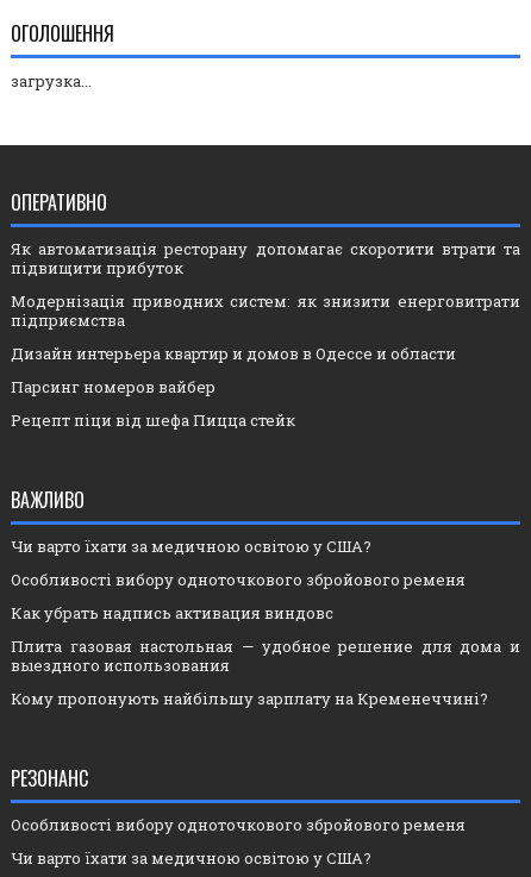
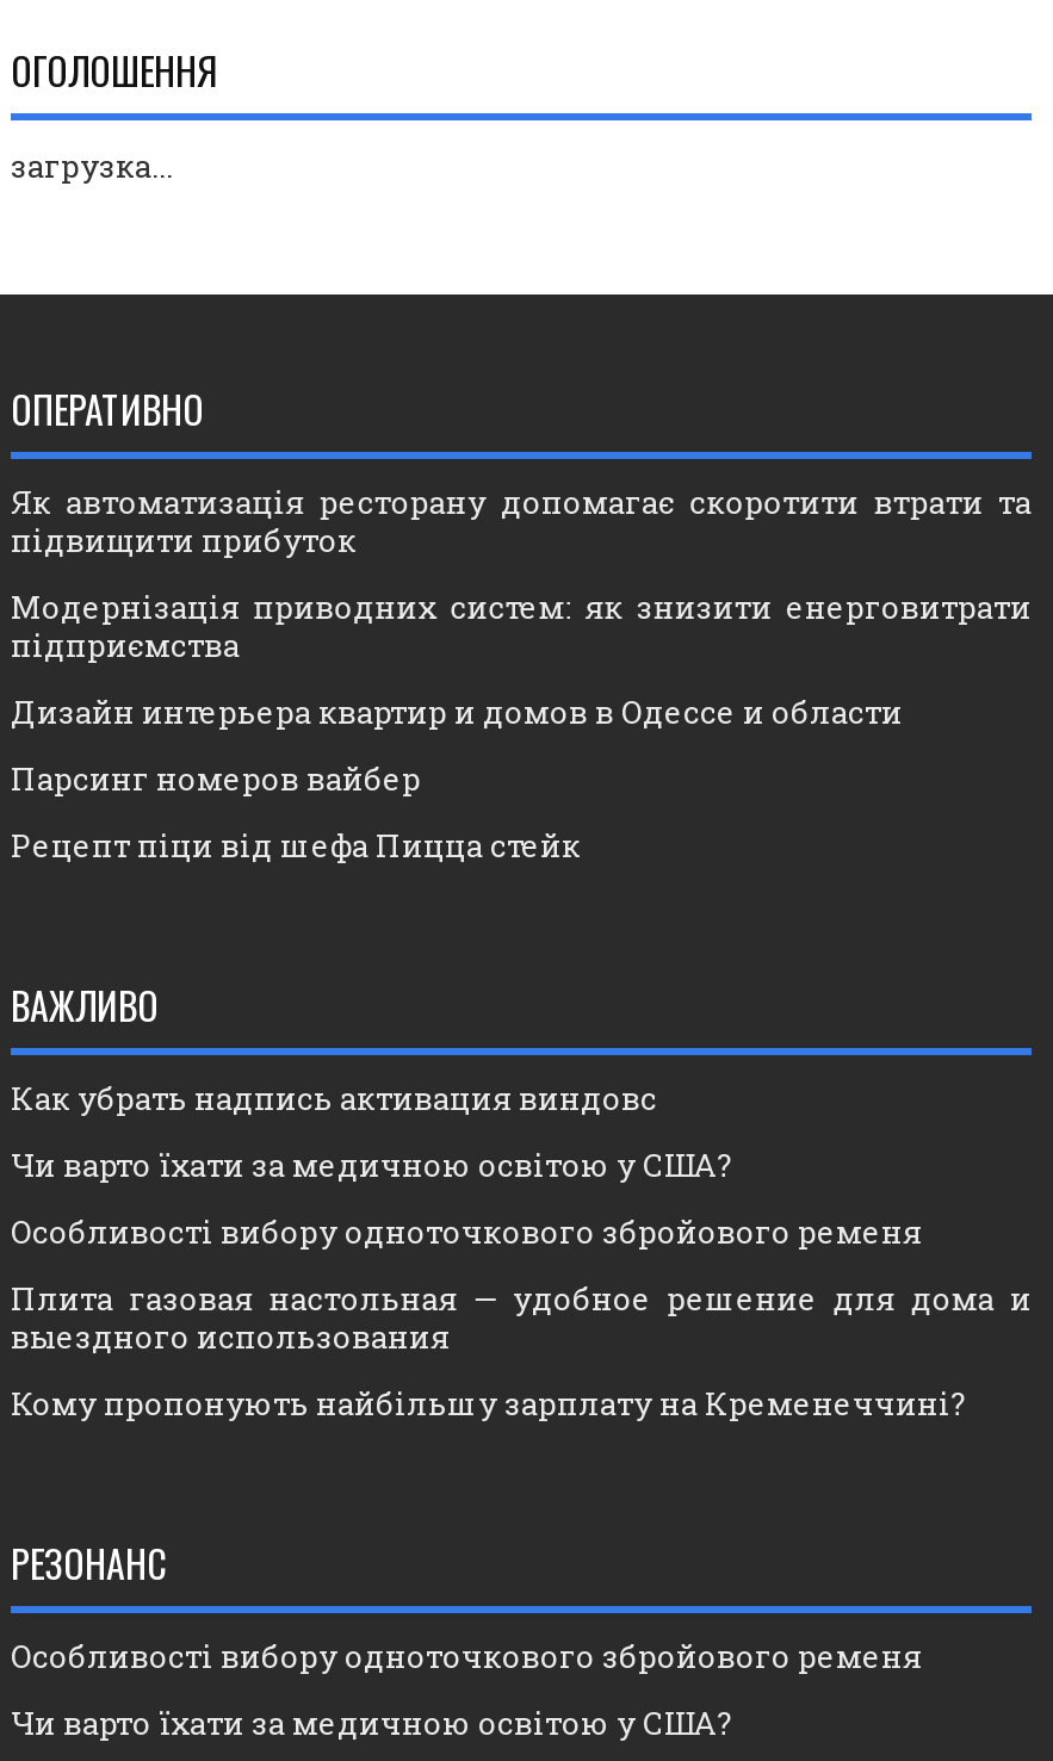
moved [11,536,466,591] -> [11,1144,922,1254]: Чи варто їхати за медичною освітою у США? | Особливості вибору одноточкового збройового ременя
moved [11,603,333,624] -> [11,1078,657,1121]: Как убрать надпись активация виндовс

